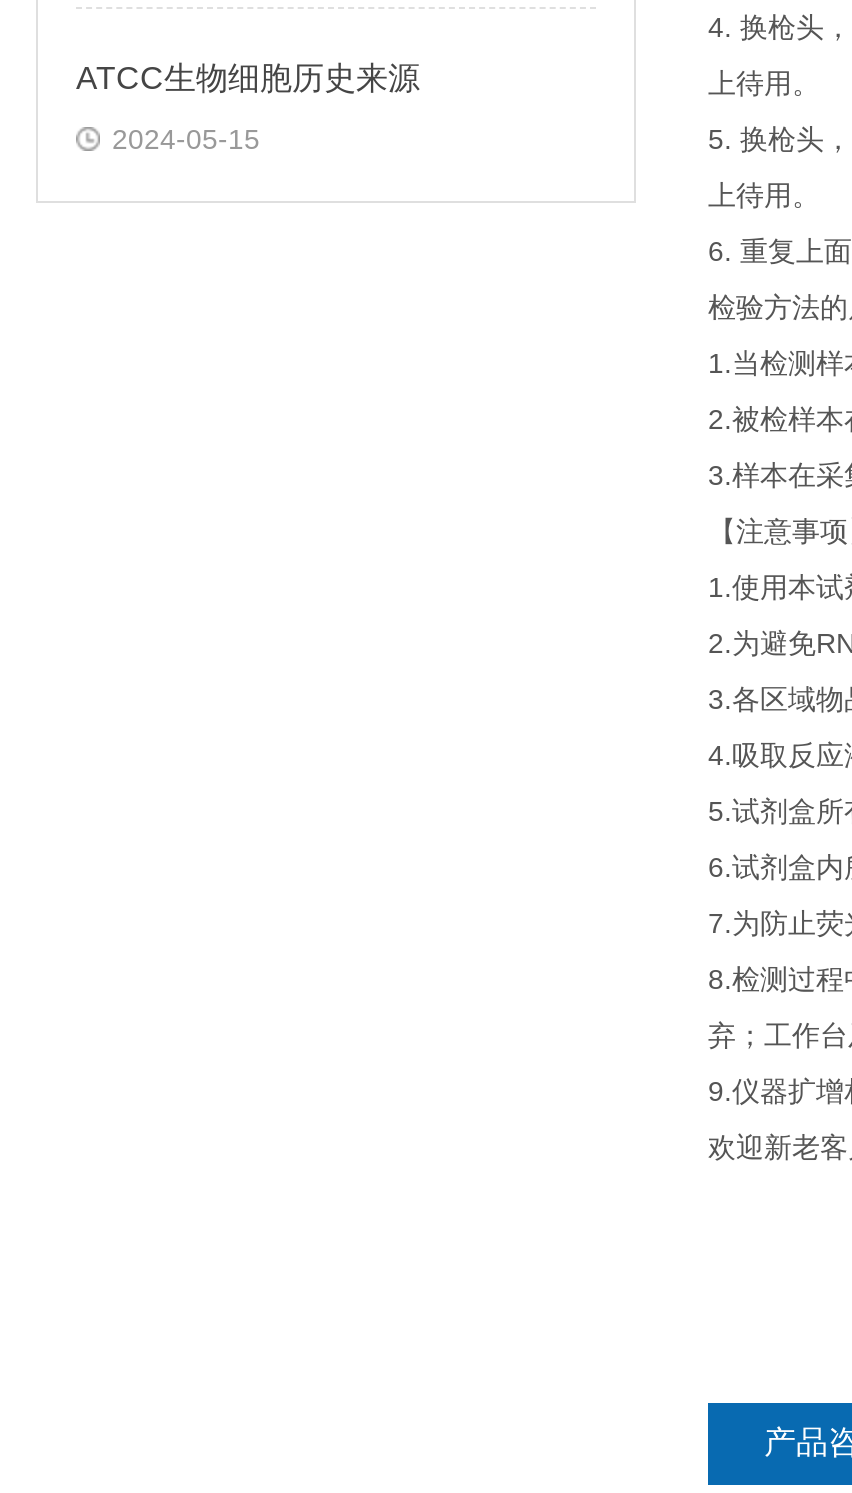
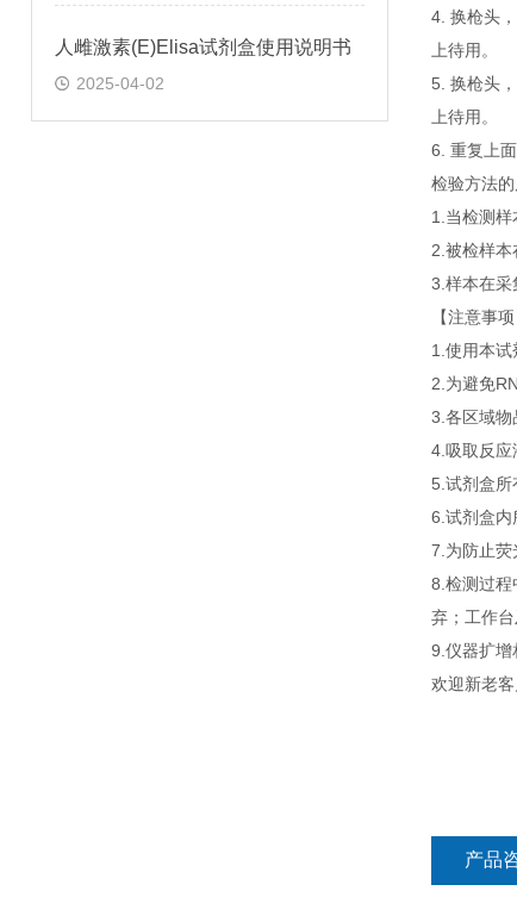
[76,61,420,95] ATCC生物细胞历史来源 -> [55,37,351,57] 人雌激素(E)Elisa试剂盒使用说明书
[112,123,260,155] 2024-05-15 -> [76,74,164,93] 2025-04-02

